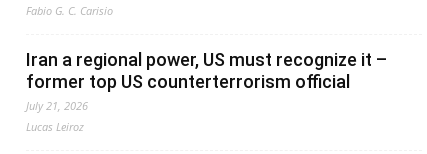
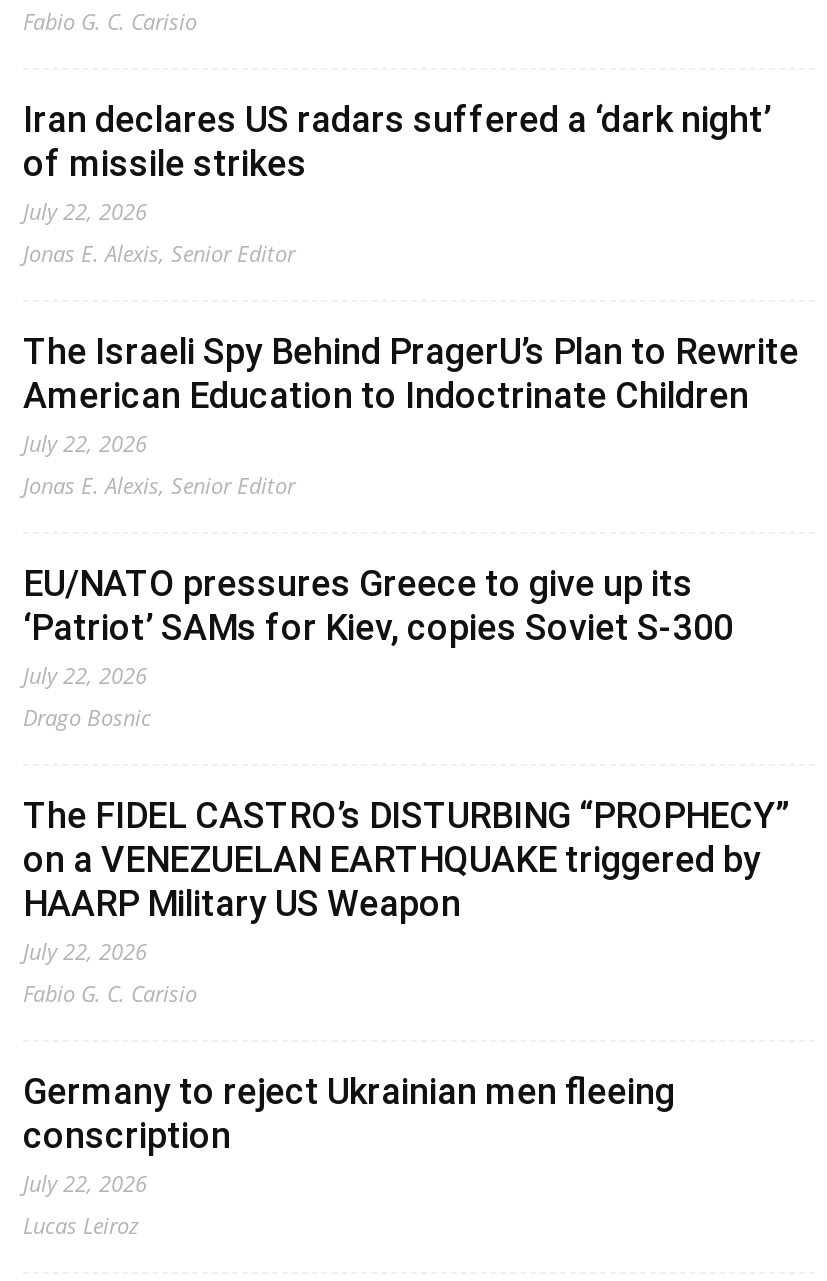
[26,49,387,113] Iran a regional power, US must recognize it – | former top US counterterrorism official | July 21, 2026 -> [23,99,799,1199] Iran declares US radars suffered a ‘dark night’ | of missile strikes | July 22, 2026 | Jonas E. Alexis, Senior Editor | The Israeli Spy Behind PragerU’s Plan to Rewrite | American Education to Indoctrinate Children | July 22, 2026 | Jonas E. Alexis, Senior Editor | EU/NATO pressures Greece to give up its | ‘Patriot’ SAMs for Kiev, copies Soviet S-300 | July 22, 2026 | Drago Bosnic | The FIDEL CASTRO’s DISTURBING “PROPHECY” | on a VENEZUELAN EARTHQUAKE triggered by | HAARP Military US Weapon | July 22, 2026 | Fabio G. C. Carisio | Germany to reject Ukrainian men fleeing | conscription | July 22, 2026

